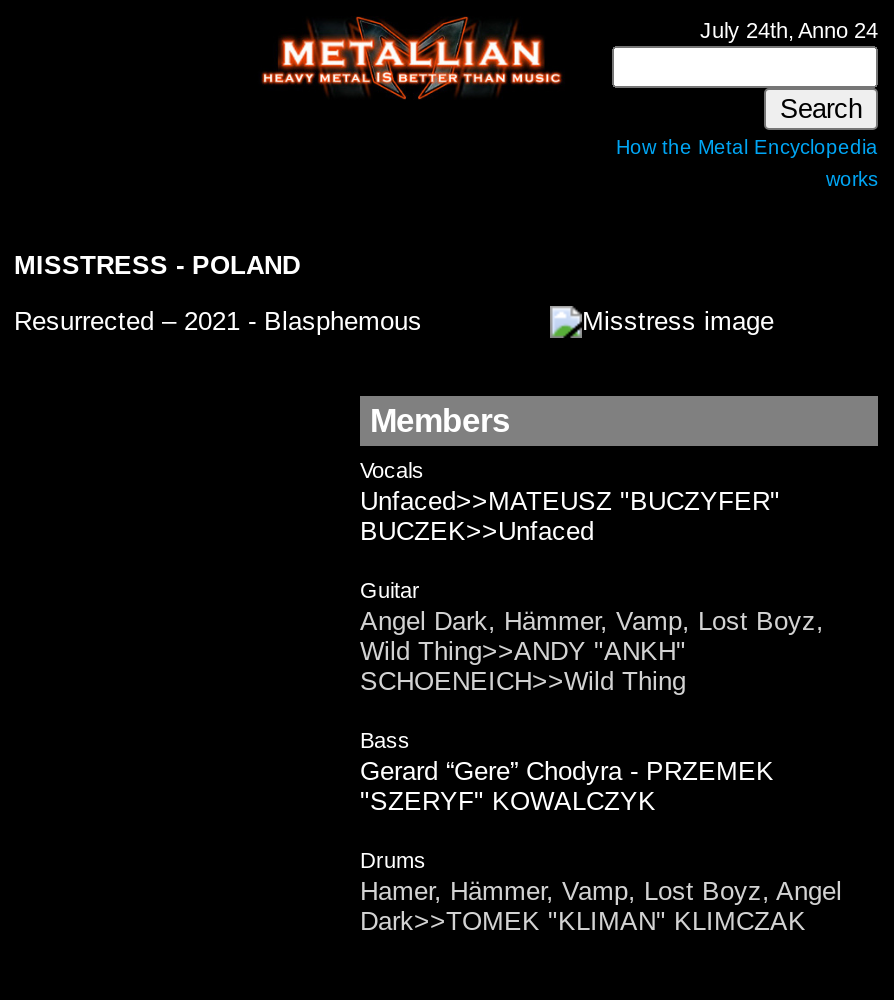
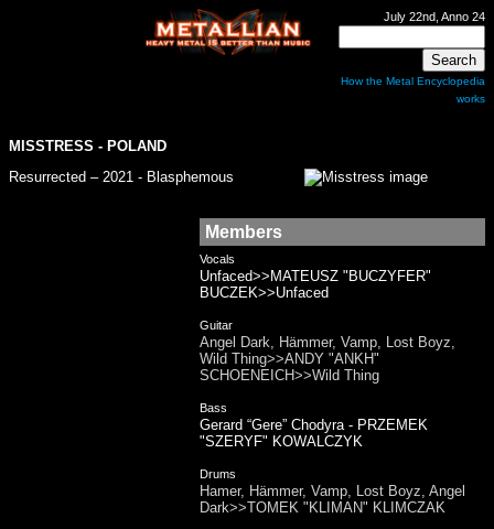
[700,18,878,42] July 24th, Anno 24 -> [384,10,485,23] July 22nd, Anno 24

